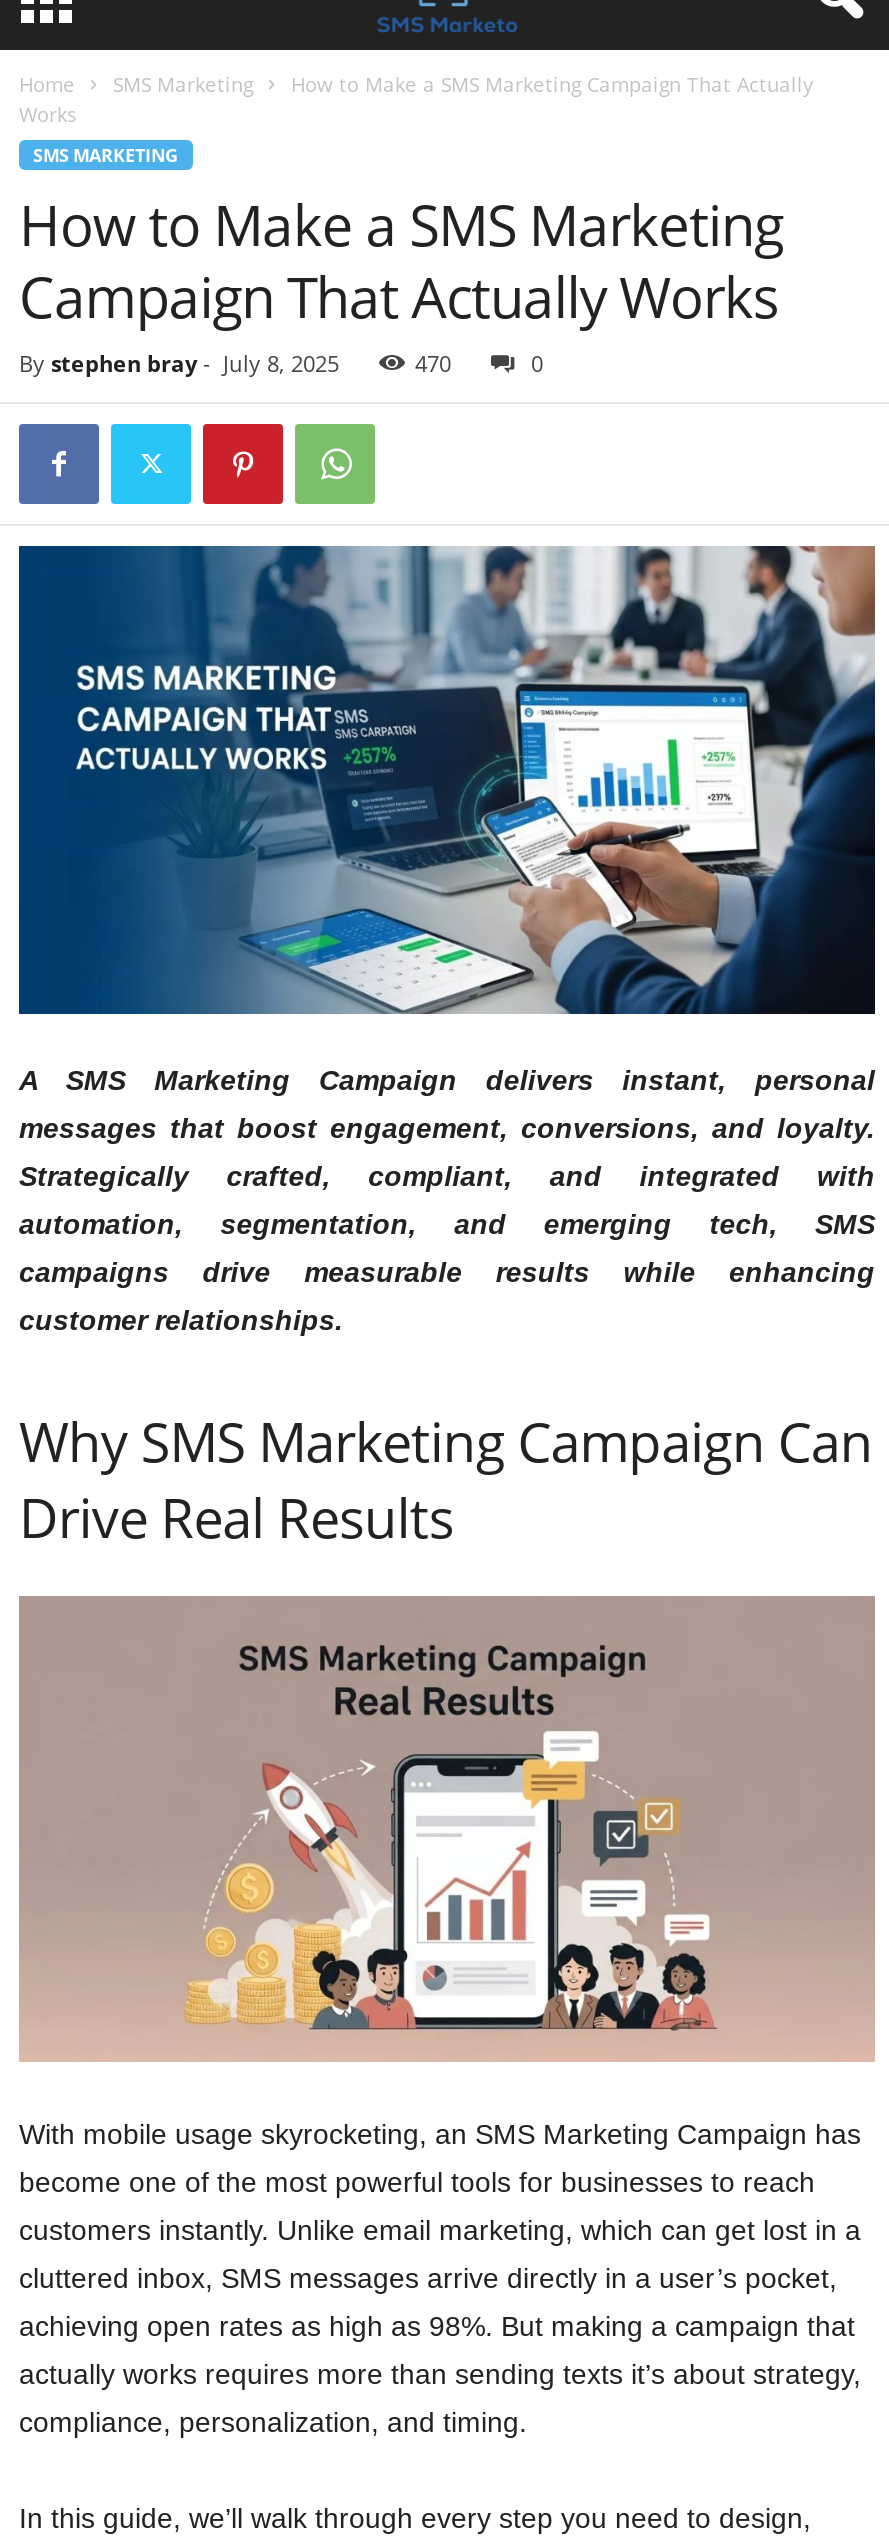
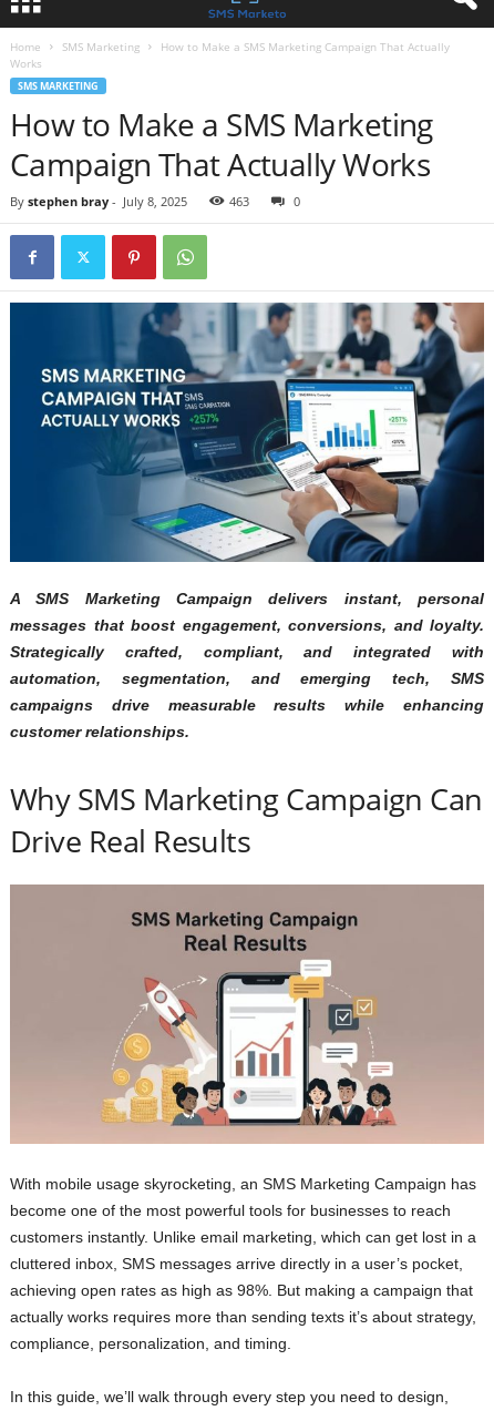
[415,348,451,378] 470 -> [229,193,249,209] 463

